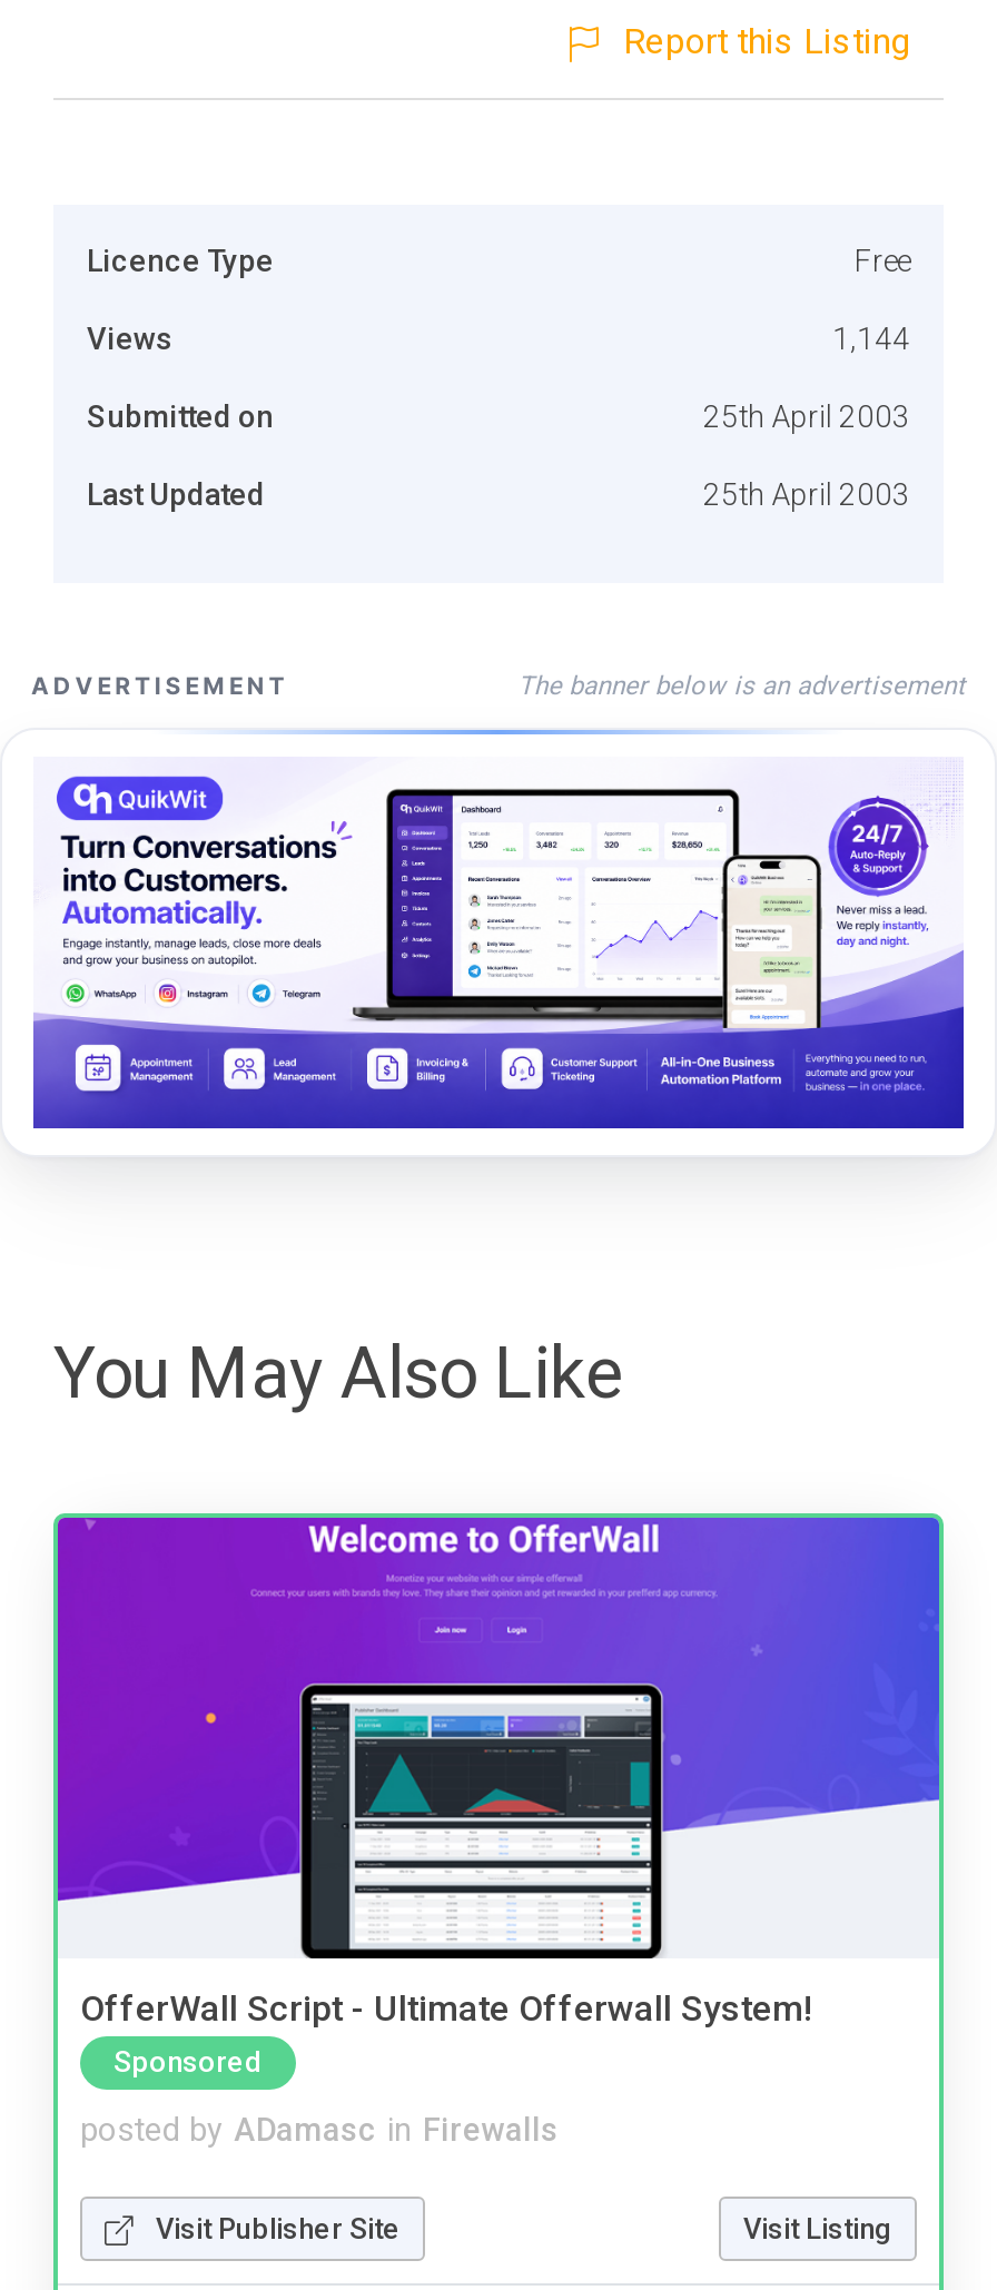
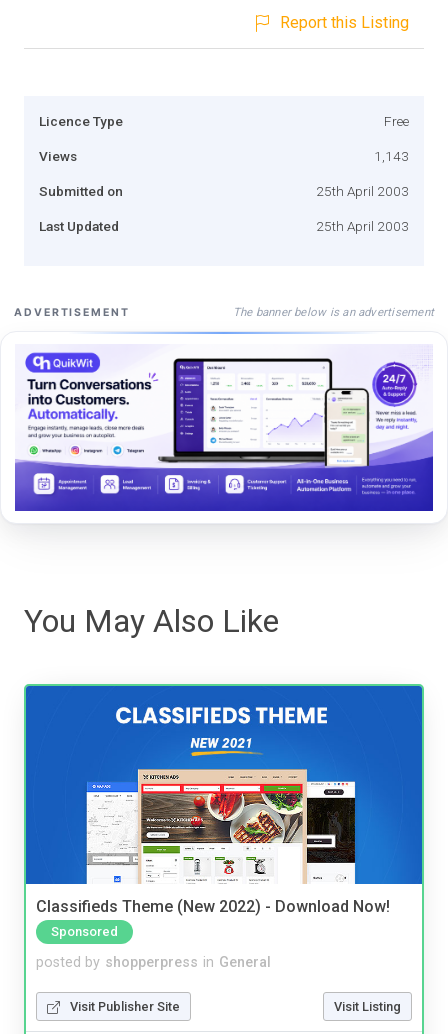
[832,320,910,356] 1,144 -> [374,148,409,164] 1,143
[56,1516,939,2029] [image] | OfferWall Script - Ultimate Offerwall System! -> [25,685,423,916] [image] | Classifieds Theme (New 2022) - Download Now!
[80,2113,559,2151] posted by ADamasc in Firewalls -> [36,953,271,970] posted by shopperpress in General

